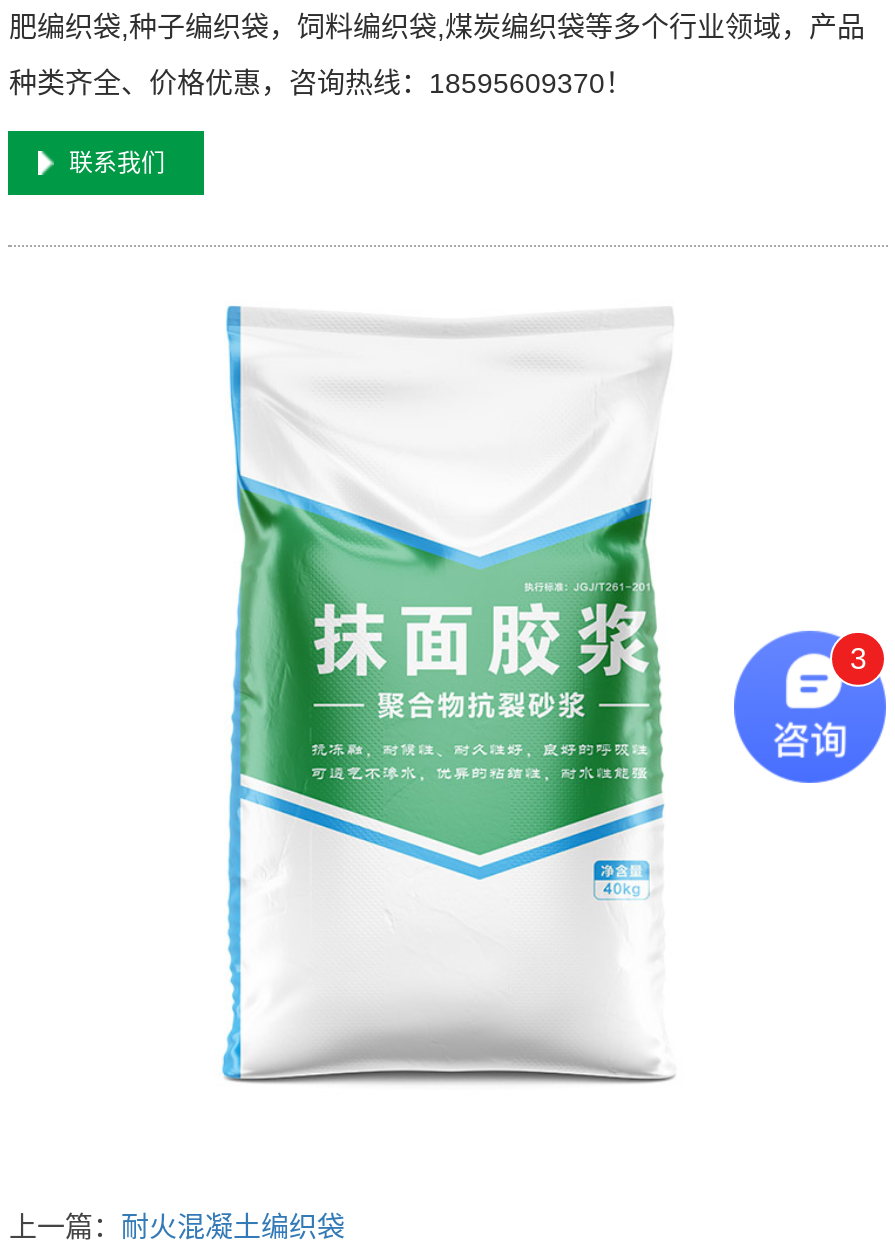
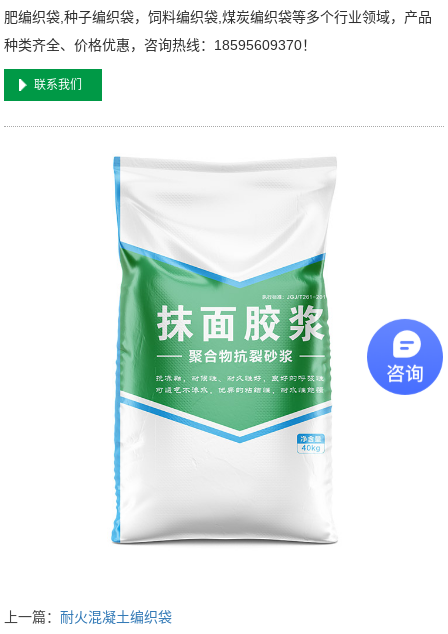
[850,641,866,675] 3 -> none

